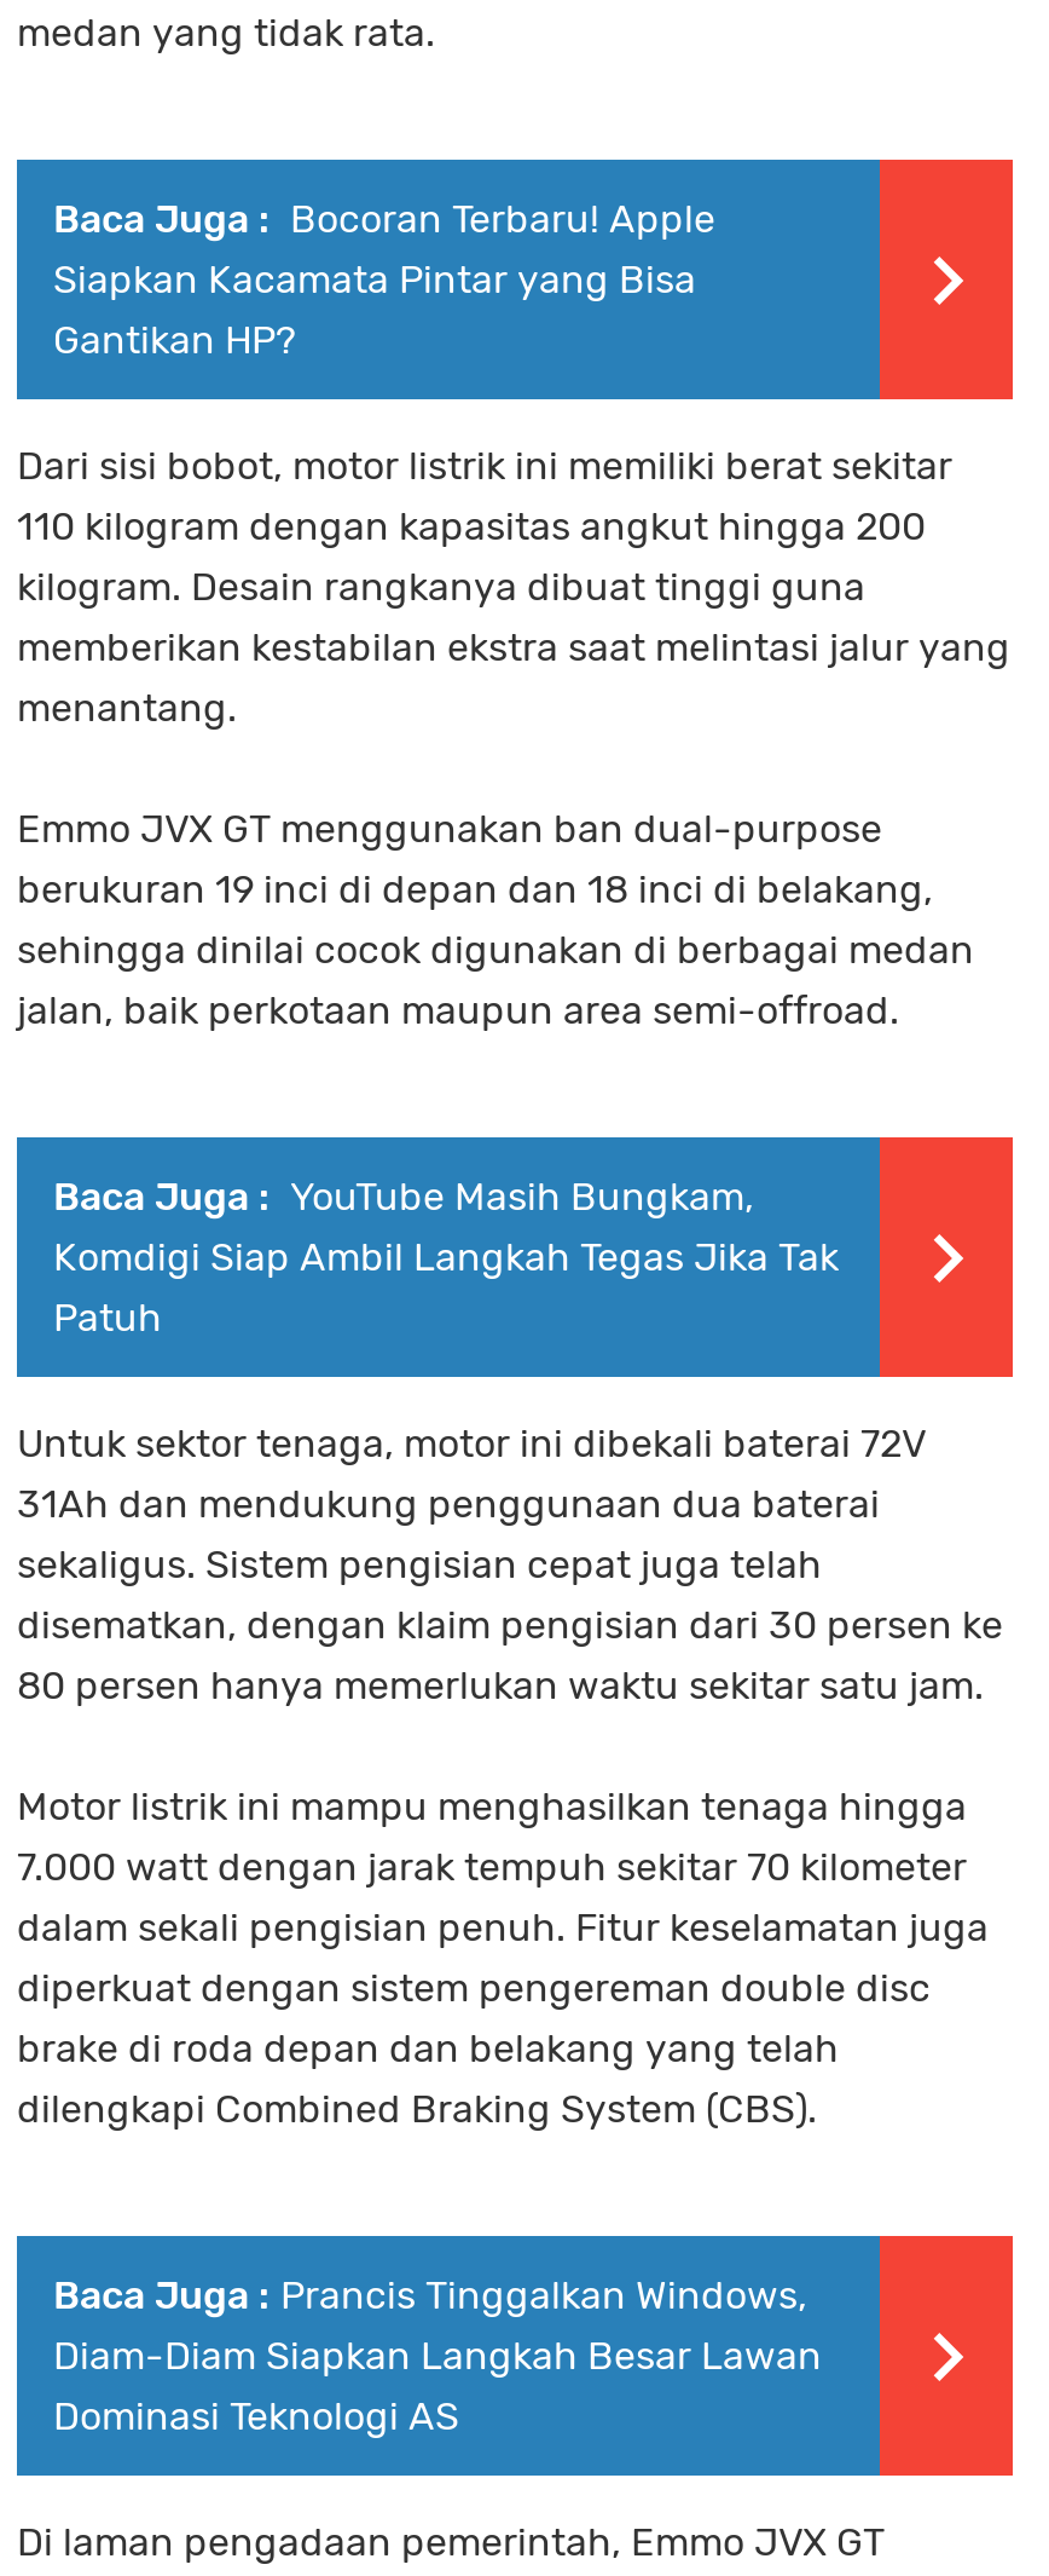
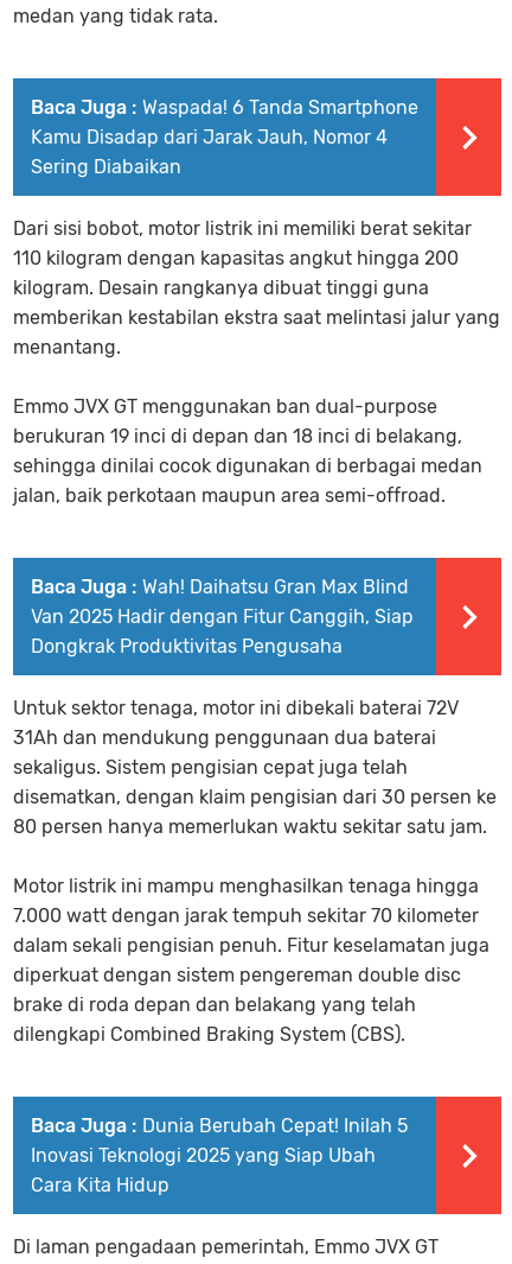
[53,197,715,364] Baca Juga : Bocoran Terbaru! Apple | Siapkan Kacamata Pintar yang Bisa | Gantikan HP? -> [31,97,418,179] Baca Juga : Waspada! 6 Tanda Smartphone | Kamu Disadap dari Jarak Jauh, Nomor 4 | Sering Diabaikan
[53,1175,839,1342] Baca Juga : YouTube Masih Bungkam, | Komdigi Siap Ambil Langkah Tegas Jika Tak | Patuh -> [31,576,414,658] Baca Juga : Wah! Daihatsu Gran Max Blind | Van 2025 Hadir dengan Fitur Canggih, Siap | Dongkrak Produktivitas Pengusaha
[53,2273,822,2440] Baca Juga : Prancis Tinggalkan Windows, | Diam-Diam Siapkan Langkah Besar Lawan | Dominasi Teknologi AS -> [31,1115,408,1197] Baca Juga : Dunia Berubah Cepat! Inilah 5 | Inovasi Teknologi 2025 yang Siap Ubah | Cara Kita Hidup

